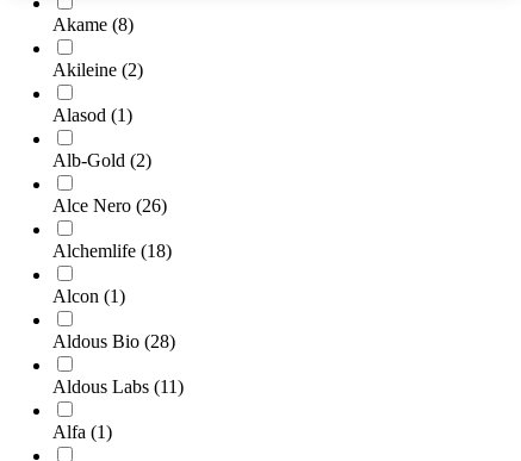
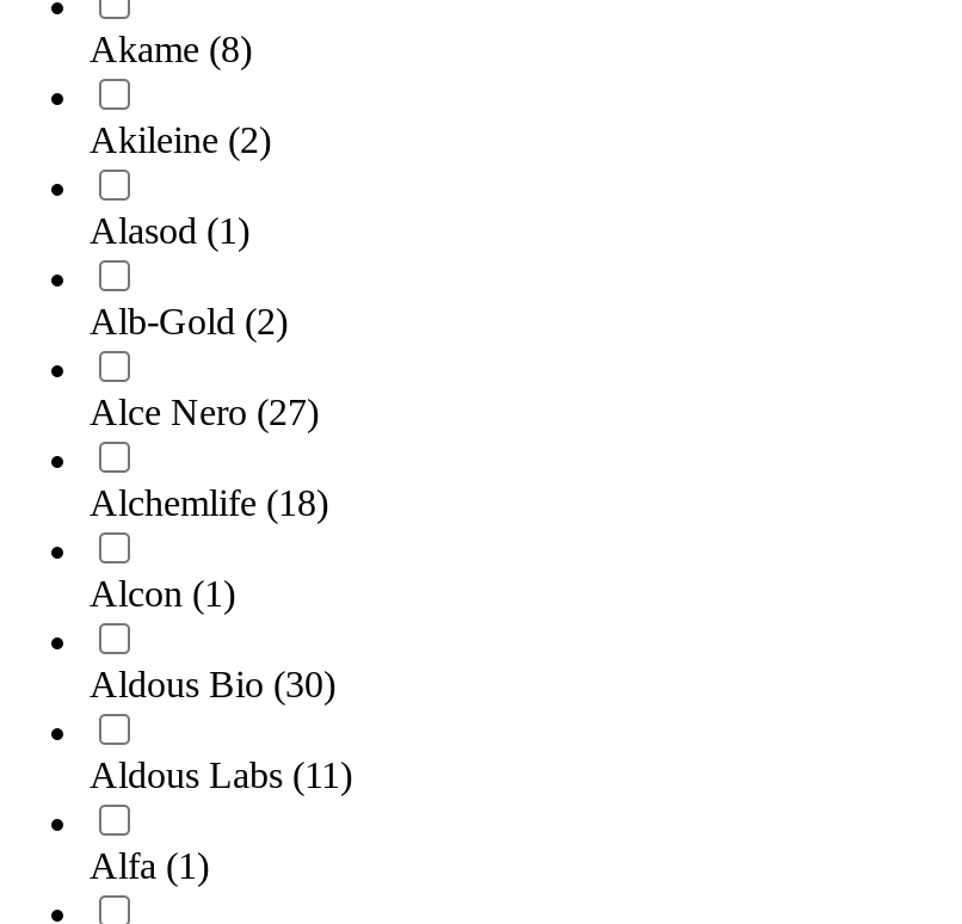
[52,195,167,215] Alce Nero (26) -> [90,391,319,432] Alce Nero (27)
[52,331,175,351] Aldous Bio (28) -> [90,664,335,704] Aldous Bio (30)

